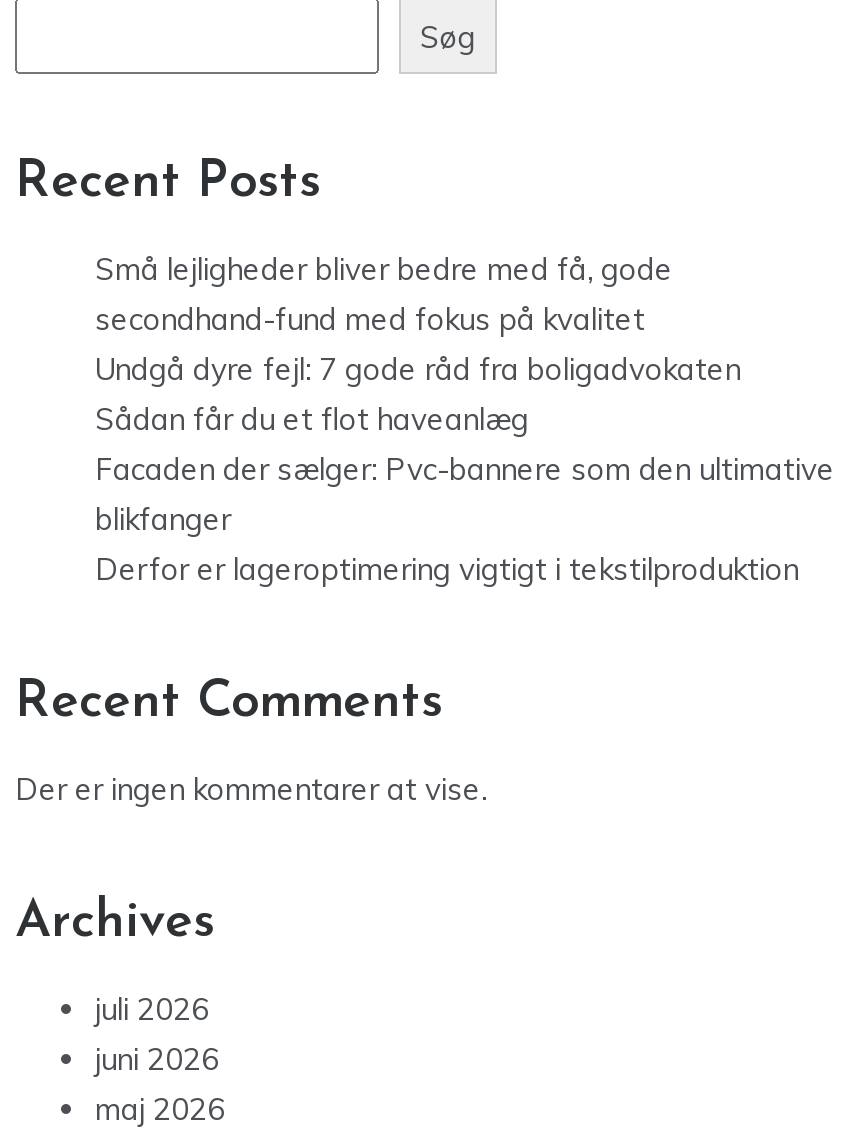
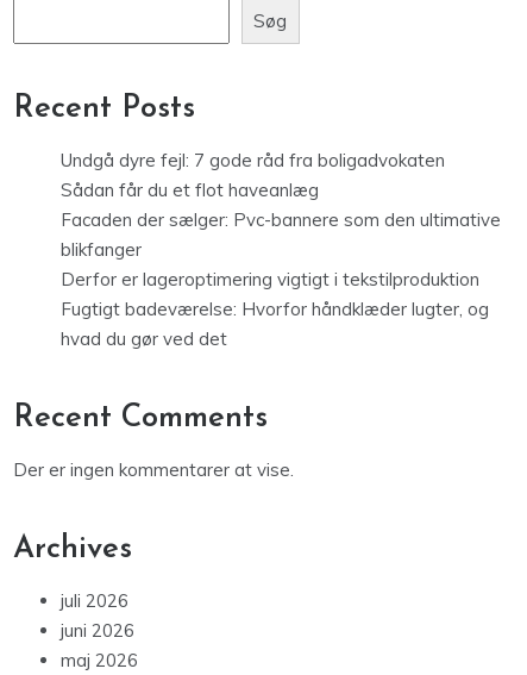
[95,250,673,338] Små lejligheder bliver bedre med få, gode | secondhand-fund med fokus på kvalitet -> none
moved [95,350,835,588] -> [61,149,501,290]: Undgå dyre fejl: 7 gode råd fra boligadvokaten | Sådan får du et flot haveanlæg | Facaden der sælger: Pvc-bannere som den ultimative | blikfanger | Derfor er lageroptimering vigtigt i tekstilproduktion
none -> [61,297,489,350] Fugtigt badeværelse: Hvorfor håndklæder lugter, og | hvad du gør ved det

